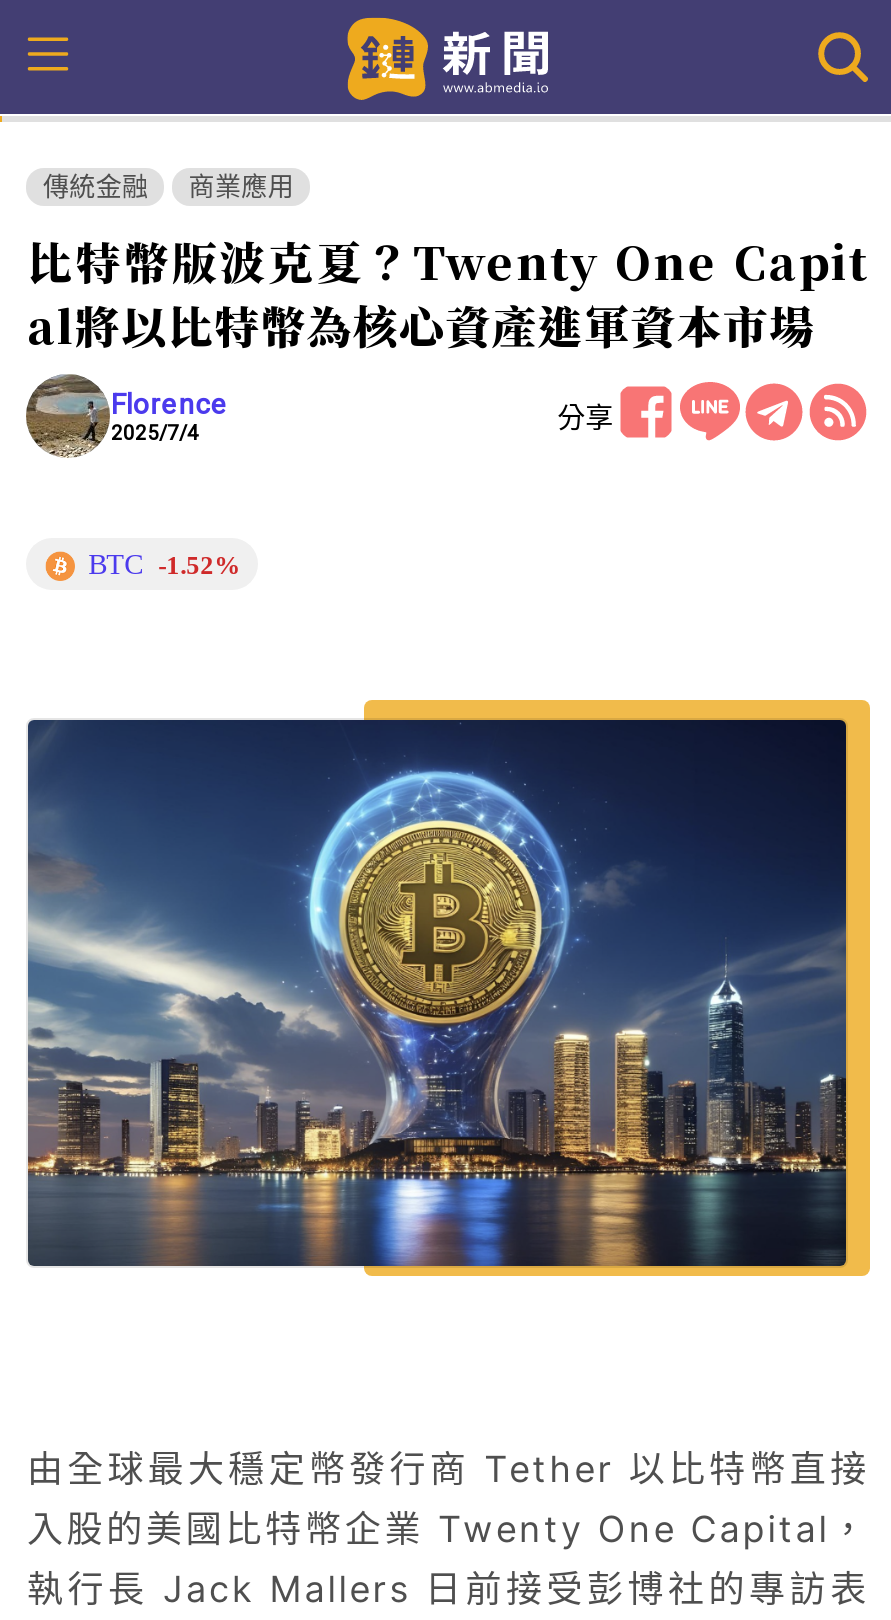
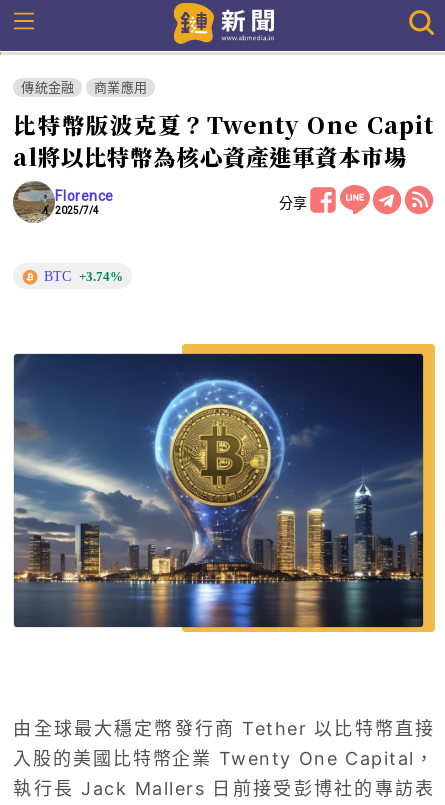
[88,548,240,580] BTC -1.52% -> [44,268,123,284] BTC +3.74%

